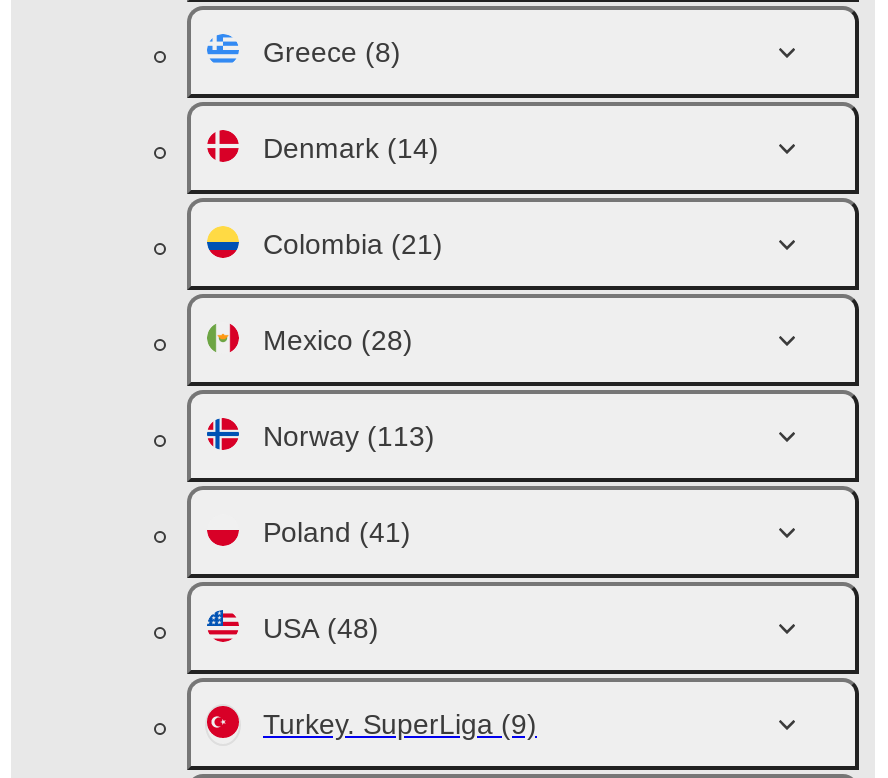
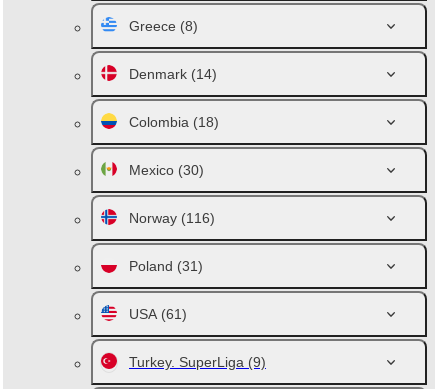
[263,228,443,260] Colombia (21) -> [129,114,219,130] Colombia (18)
[263,324,413,356] Mexico (28) -> [129,162,204,178] Mexico (30)
[263,420,435,452] Norway (113) -> [129,210,215,226] Norway (116)
[263,516,411,548] Poland (41) -> [129,258,203,274] Poland (31)
[263,612,379,644] USA (48) -> [129,306,187,322] USA (61)

